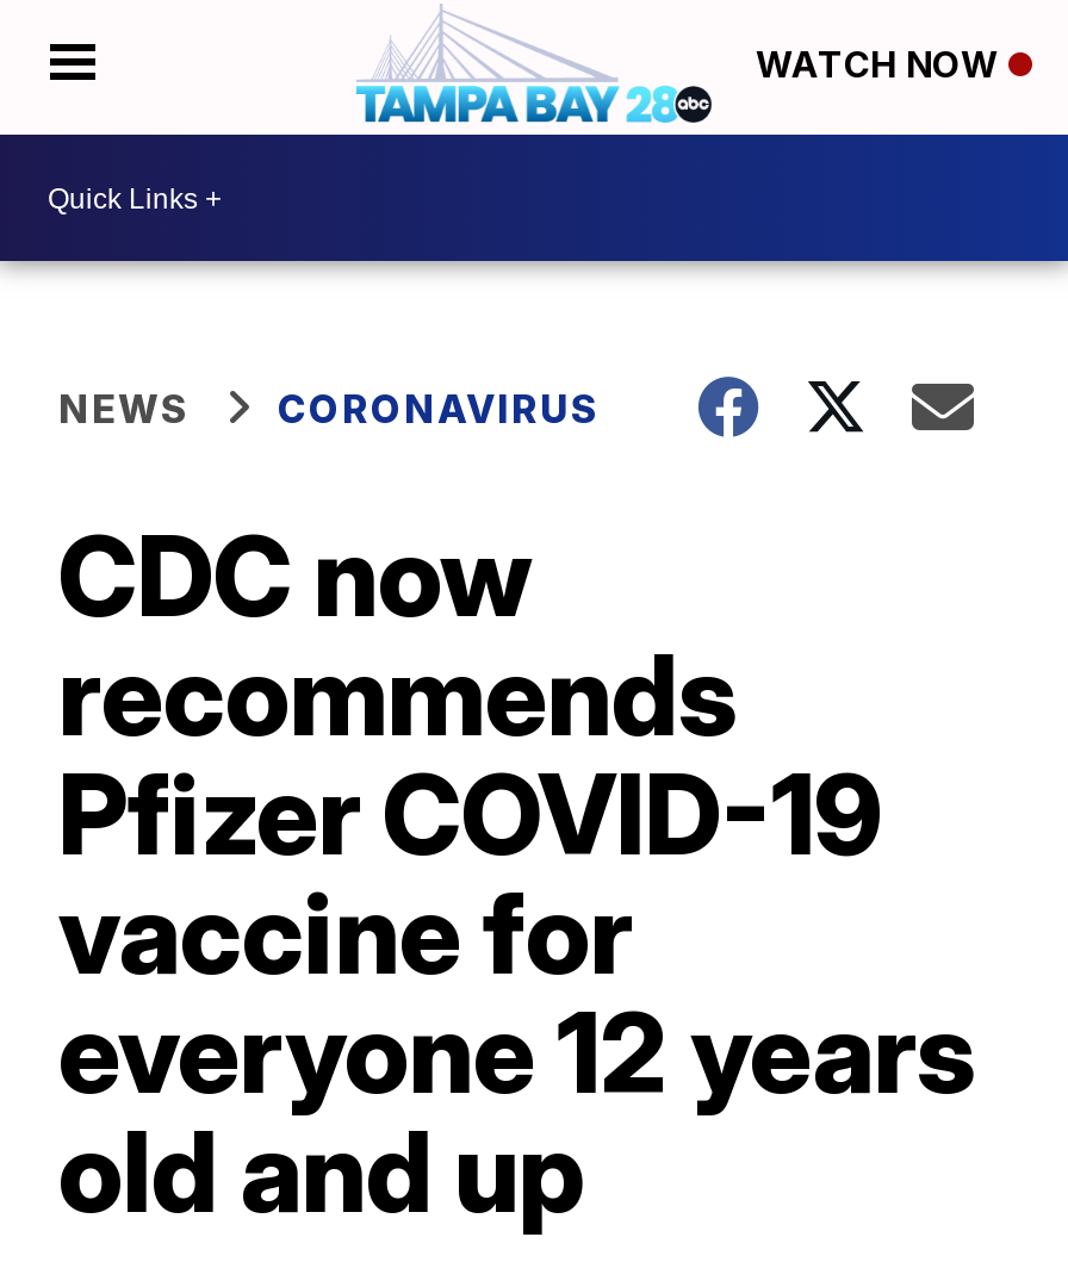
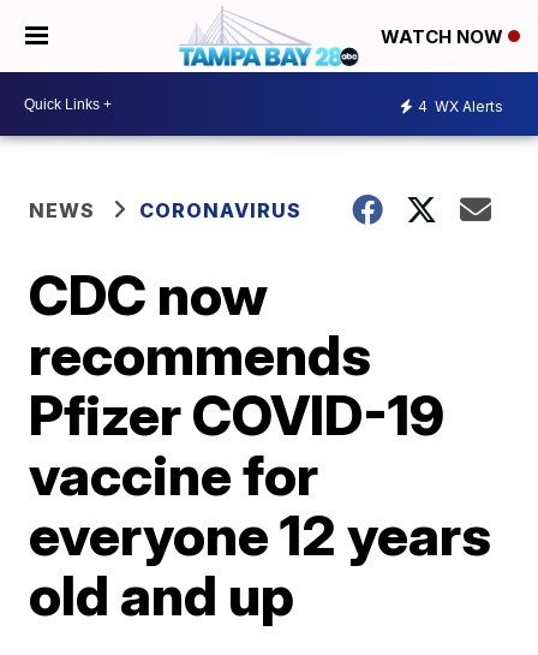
none -> [418,97,503,115] 4 WX Alerts

